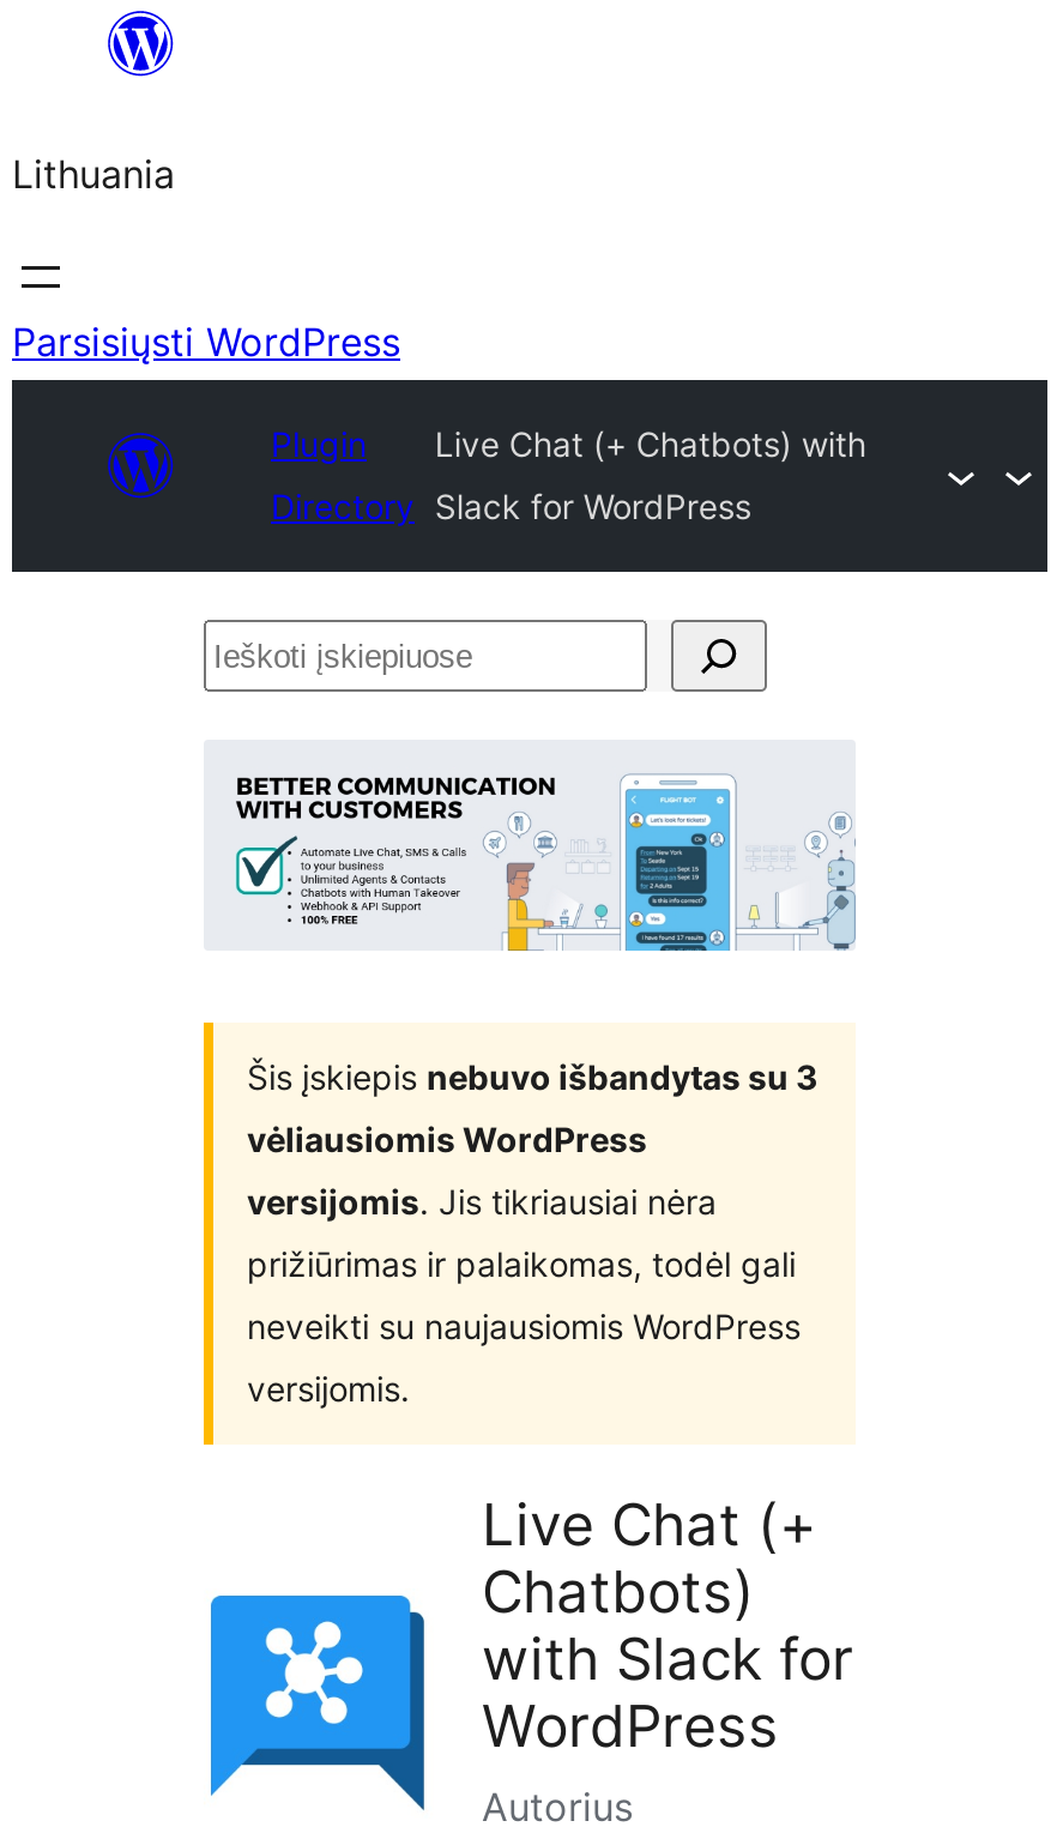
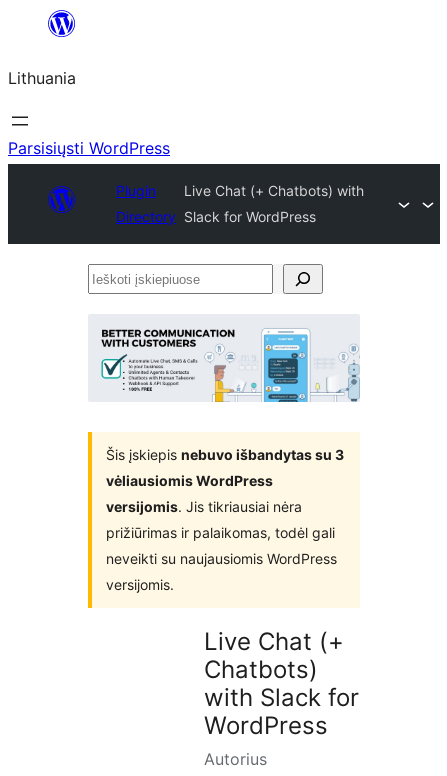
[209,1593,427,1811] [image] -> none

